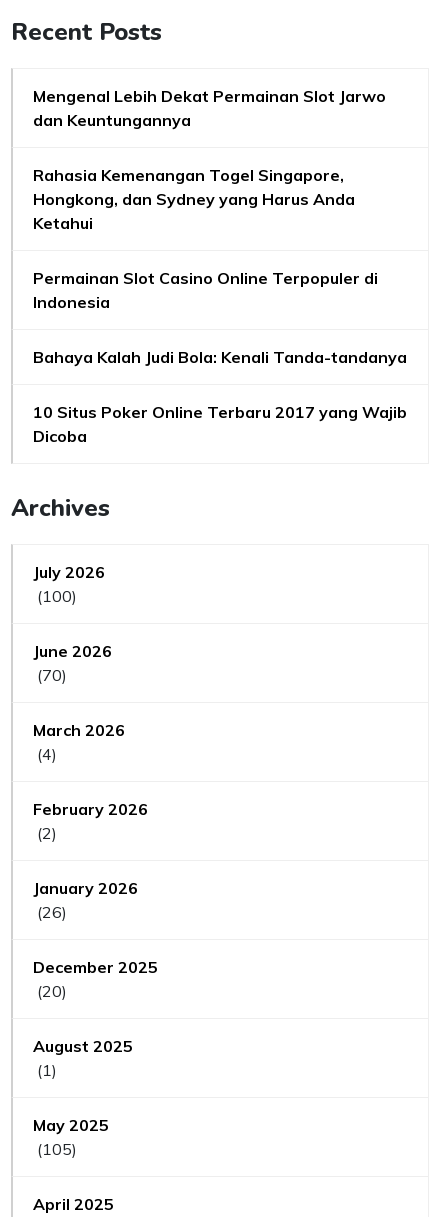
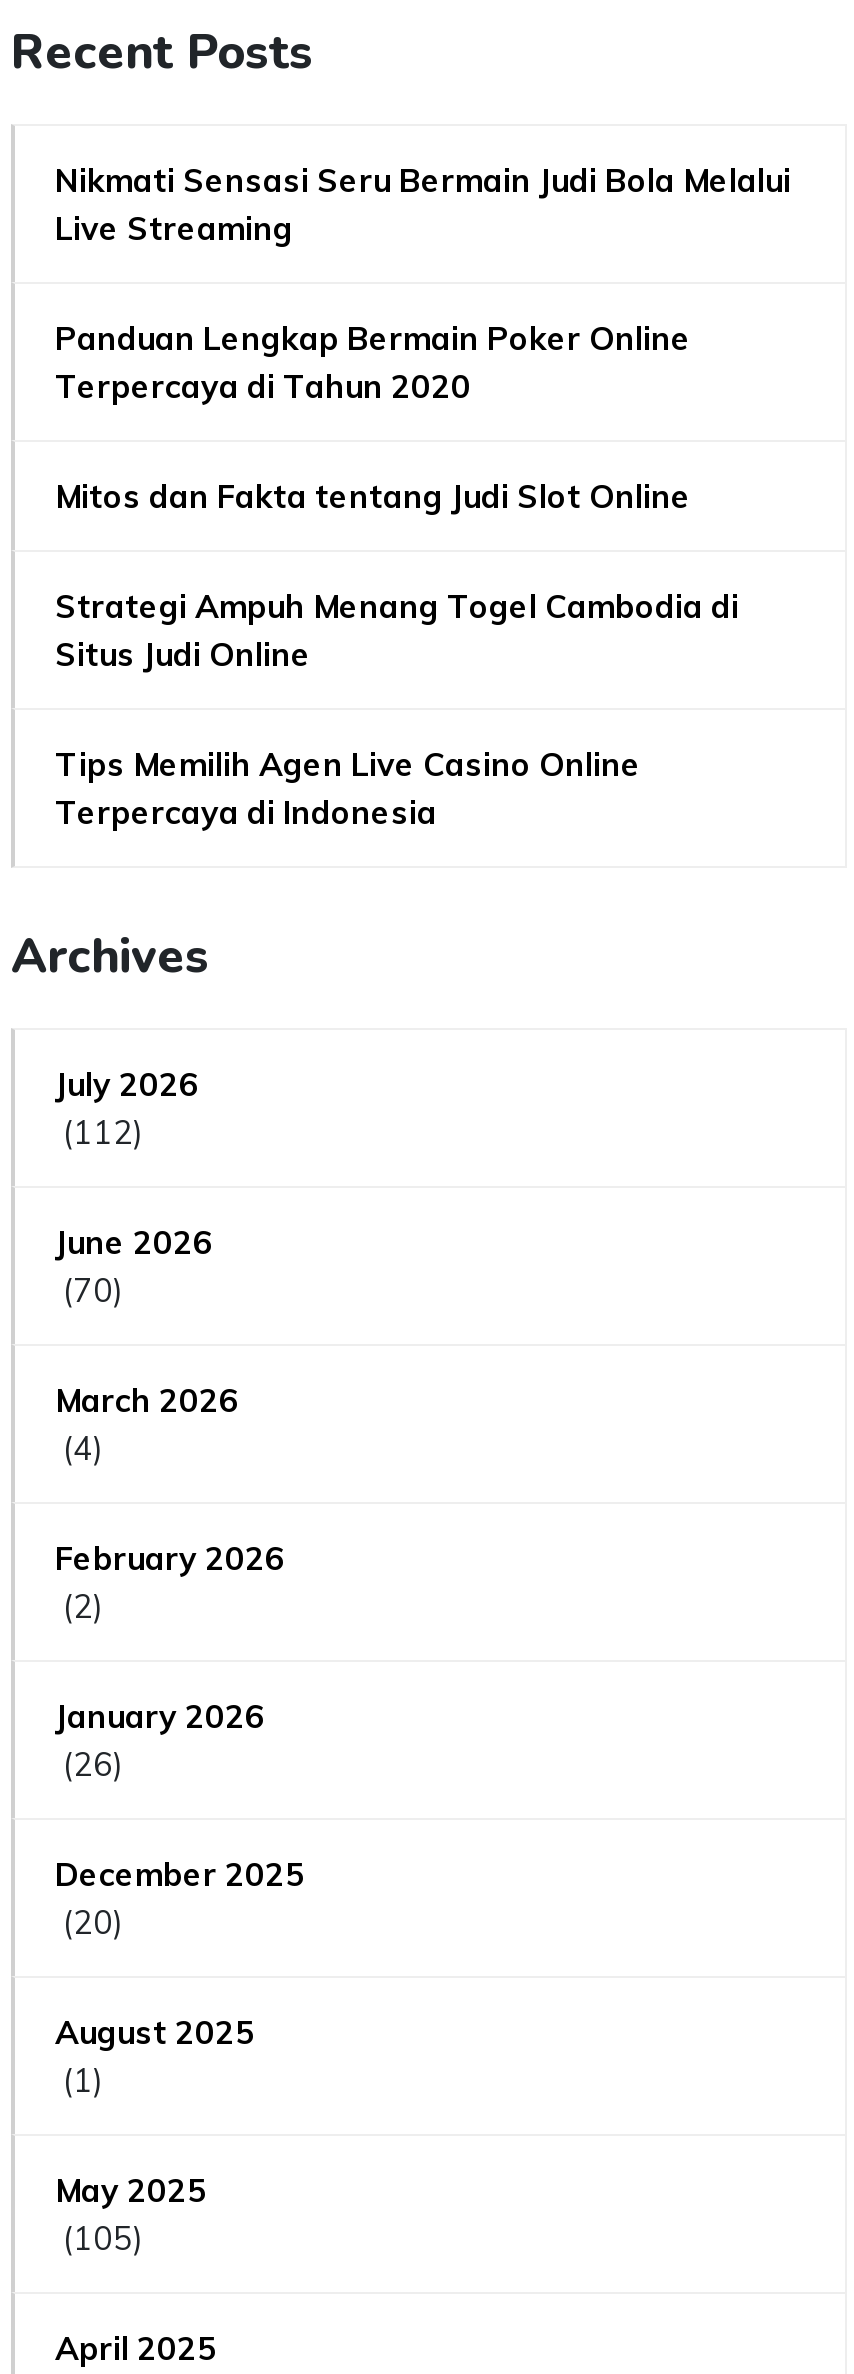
[33,86,386,130] Mengenal Lebih Dekat Permainan Slot Jarwo | dan Keuntungannya -> [55,160,791,248] Nikmati Sensasi Seru Bermain Judi Bola Melalui | Live Streaming
[33,165,355,233] Rahasia Kemenangan Togel Singapore, | Hongkong, dan Sydney yang Harus Anda | Ketahui -> [55,318,691,406] Panduan Lengkap Bermain Poker Online | Terpercaya di Tahun 2020
[33,268,378,312] Permainan Slot Casino Online Terpopuler di | Indonesia -> [55,476,691,516] Mitos dan Fakta tentang Judi Slot Online
[33,347,407,367] Bahaya Kalah Judi Bola: Kenali Tanda-tandanya -> [55,586,739,674] Strategi Ampuh Menang Togel Cambodia di | Situs Judi Online
[33,402,407,446] 10 Situs Poker Online Terbaru 2017 yang Wajib | Dicoba -> [55,744,641,832] Tips Memilih Agen Live Casino Online | Terpercaya di Indonesia
[33,586,77,606] (100) -> [55,1112,143,1152] (112)

